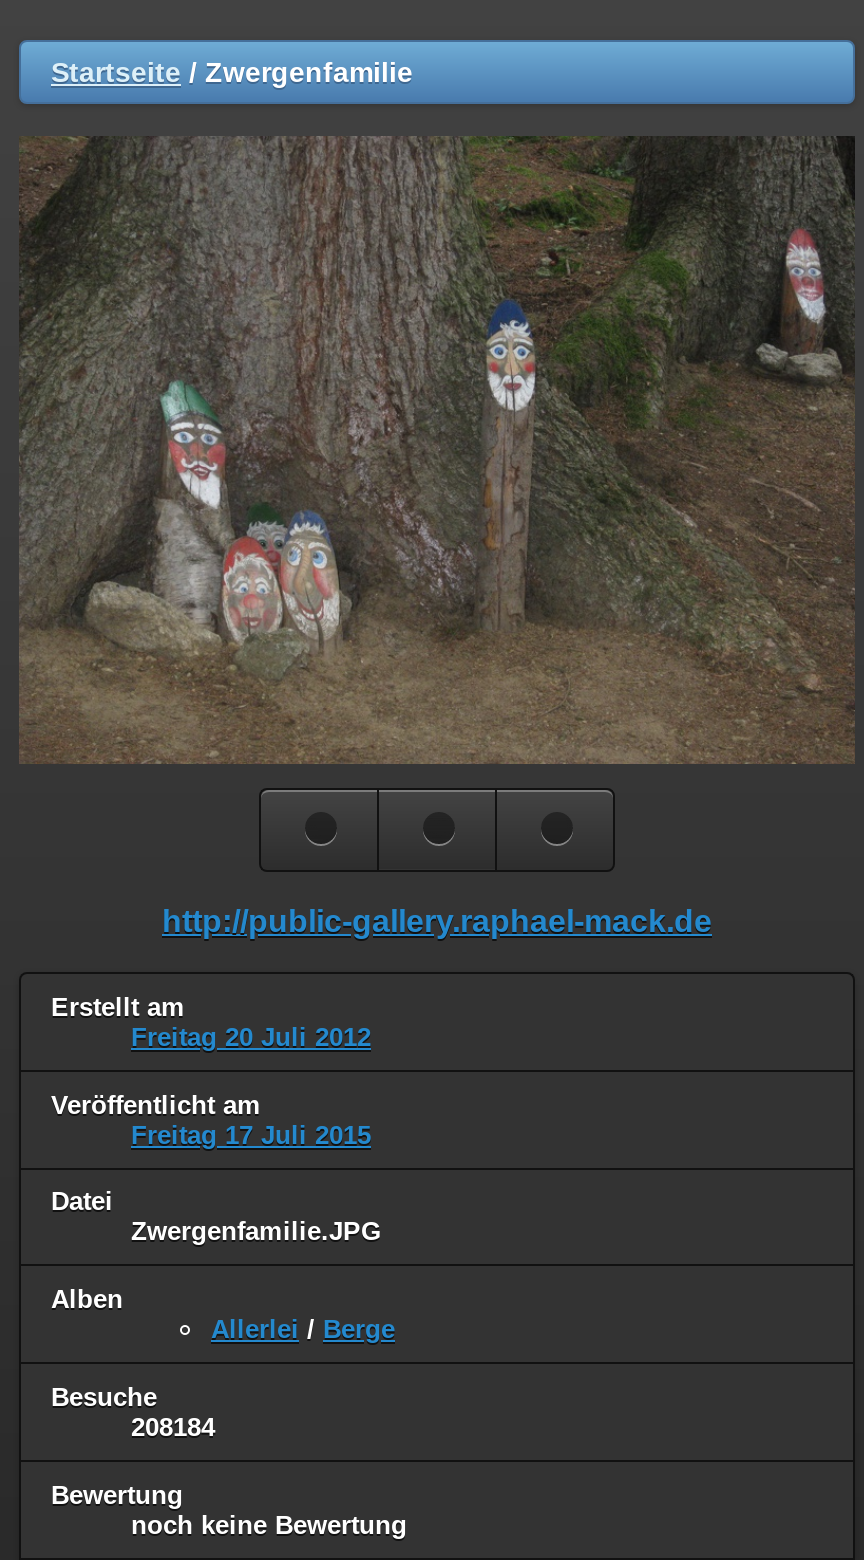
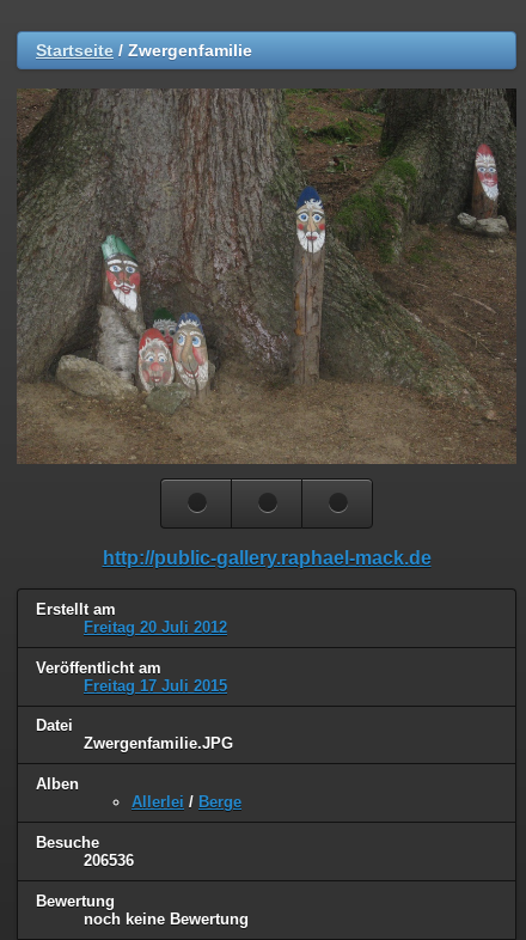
[131,1413,215,1443] 208184 -> [84,852,134,870] 206536

